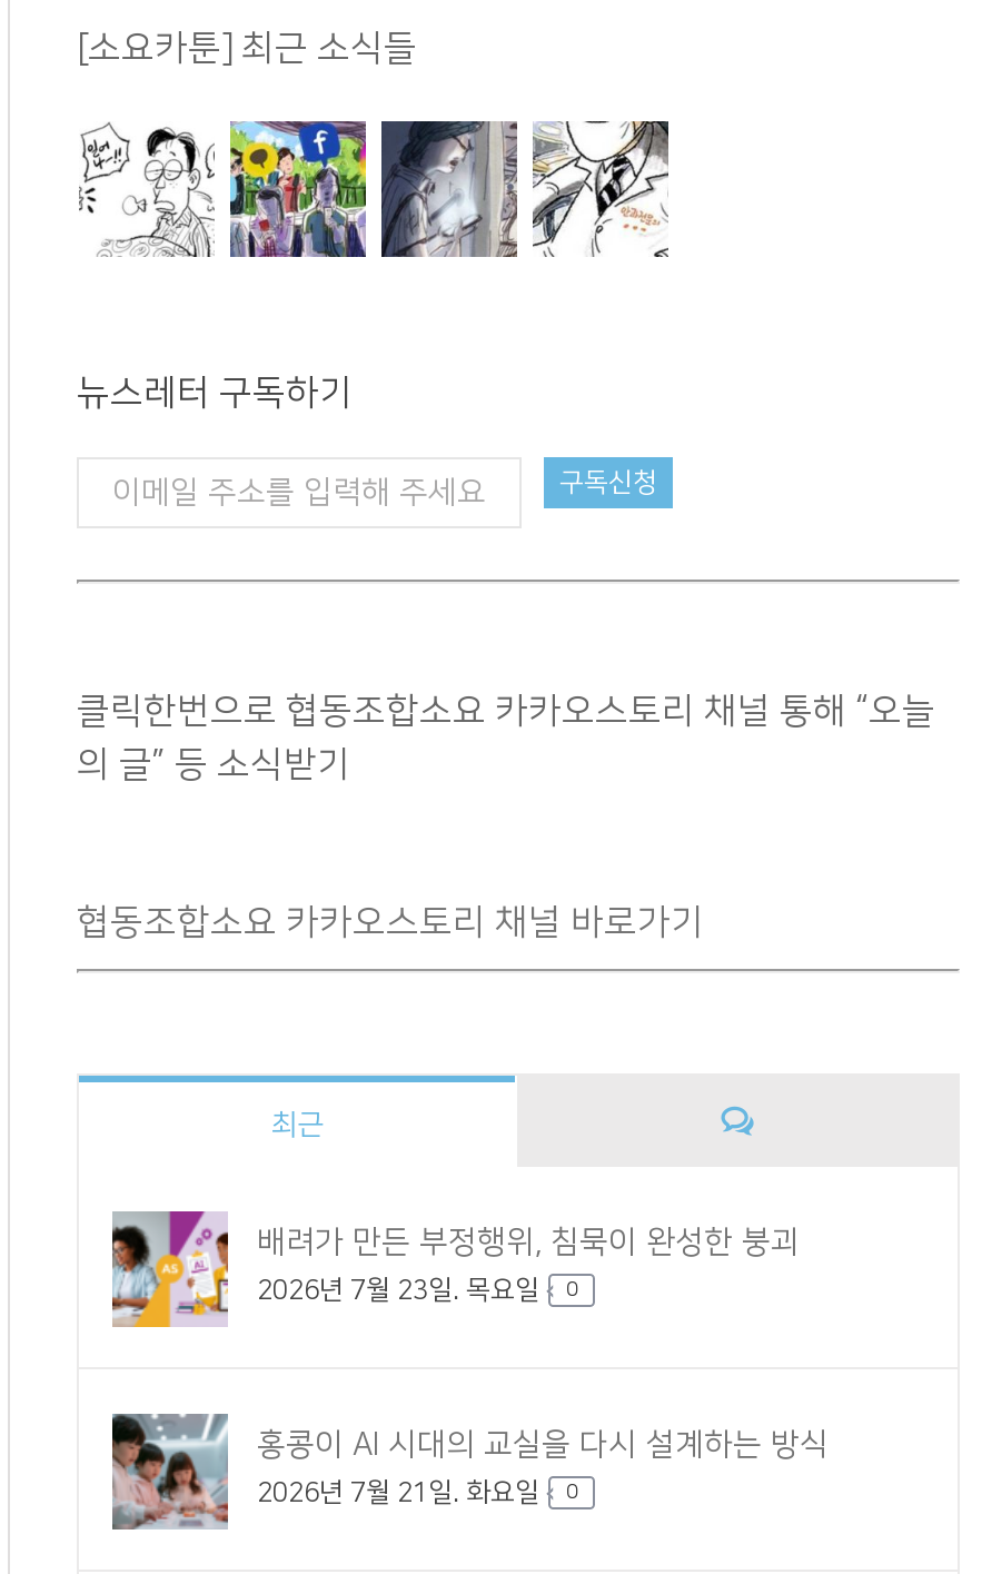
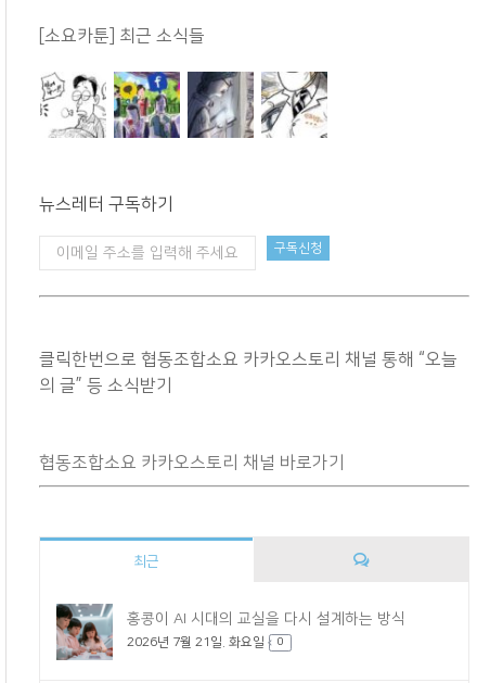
[110,1210,800,1330] [image] | 배려가 만든 부정행위, 침묵이 완성한 붕괴 | 2026년 7월 23일. 목요일 | 0 -> none

